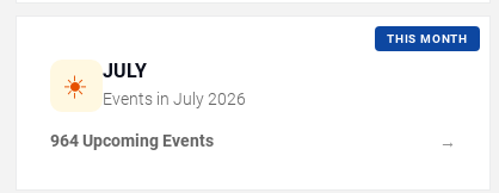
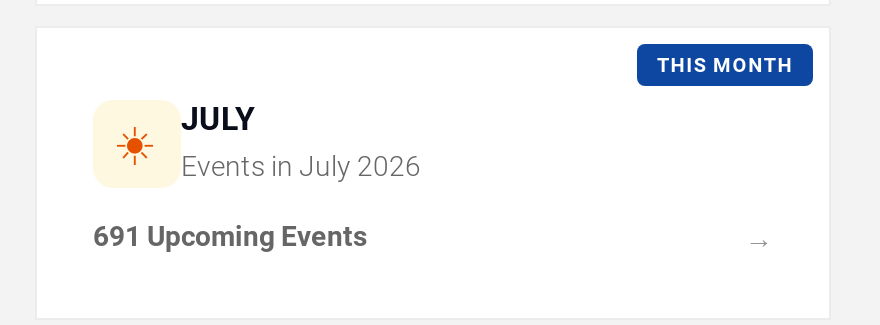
[50,131,214,150] 964 Upcoming Events -> [93,221,367,253] 691 Upcoming Events

